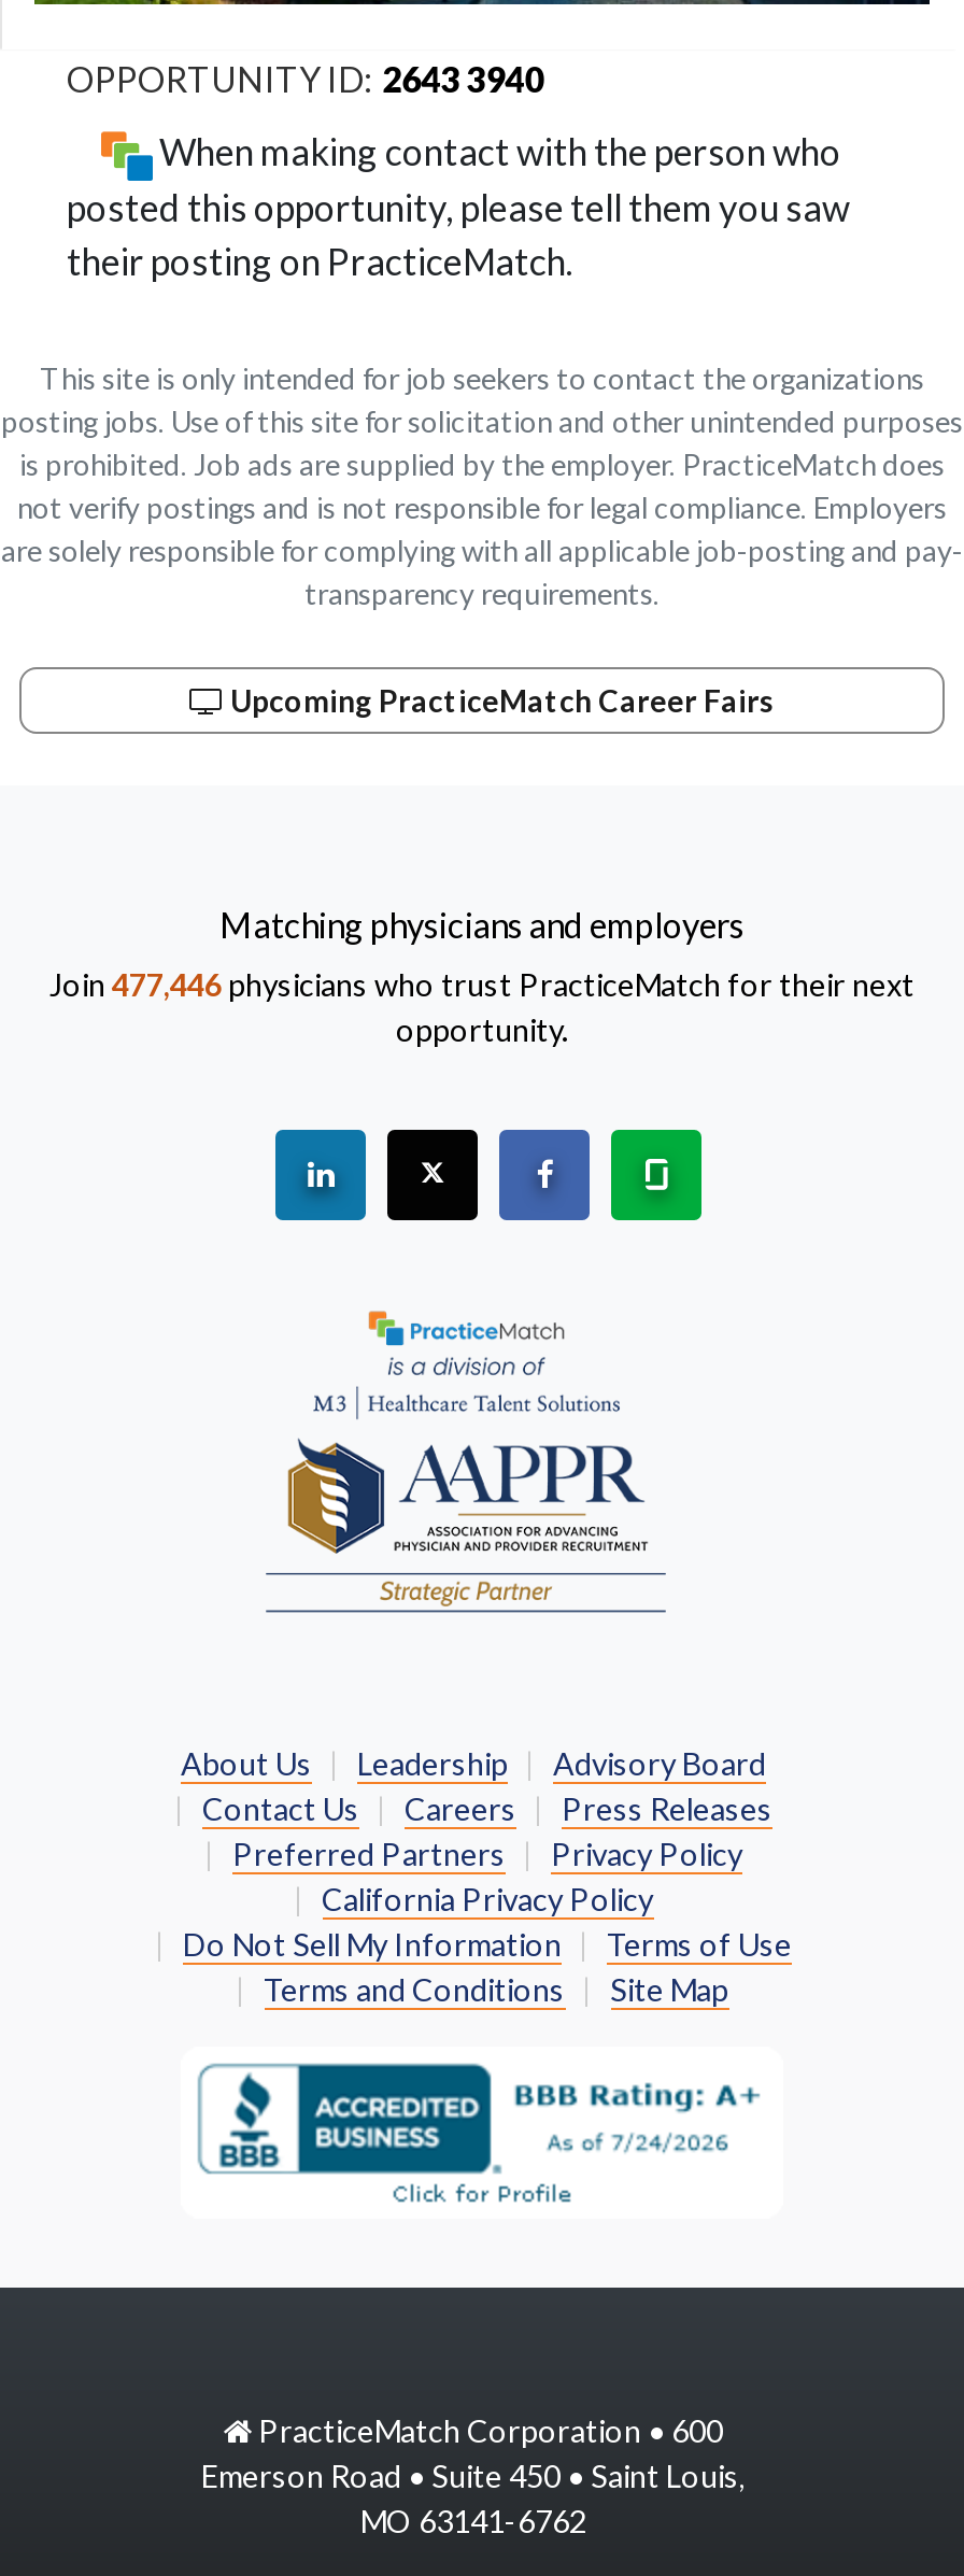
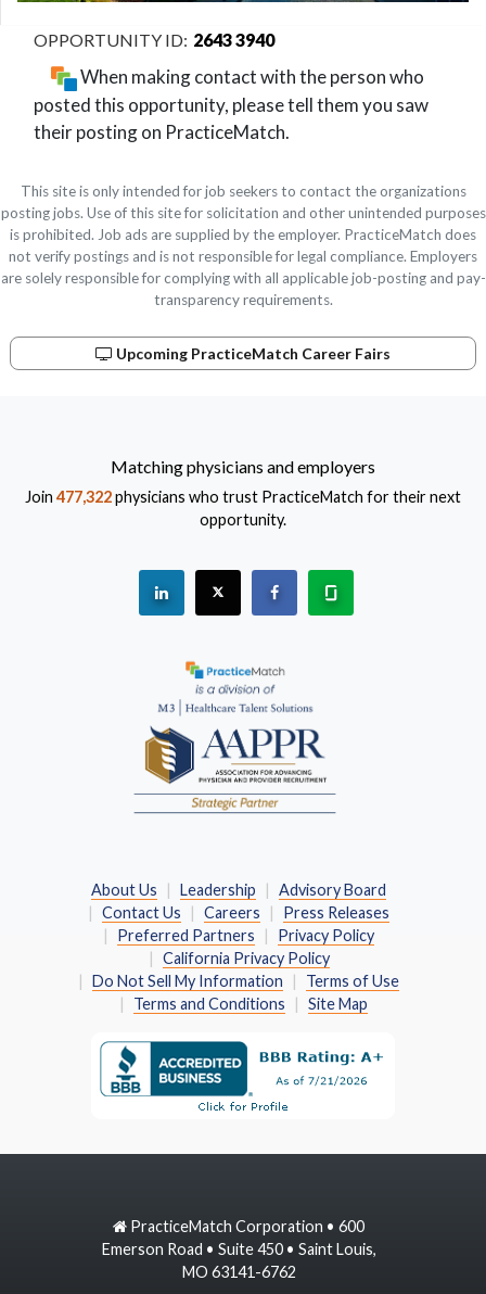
[49,967,915,1003] Join 477,446 physicians who trust PracticeMatch for their next -> [25,488,461,506] Join 477,322 physicians who trust PracticeMatch for their next

